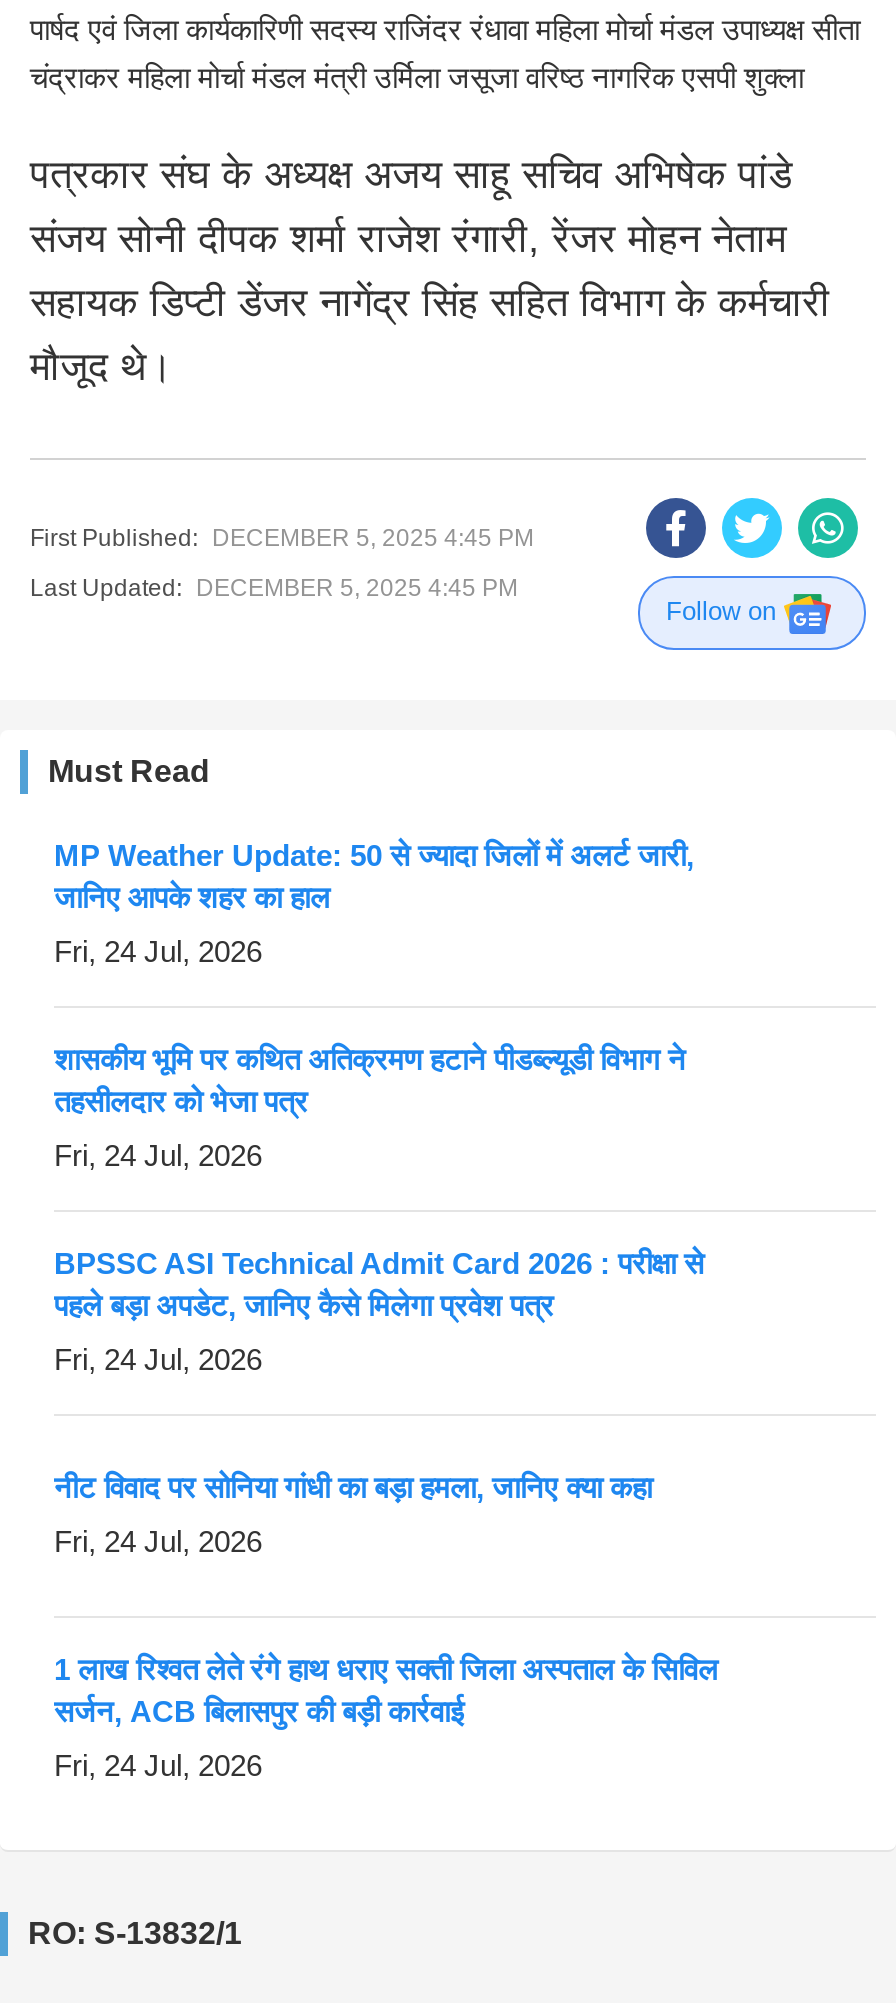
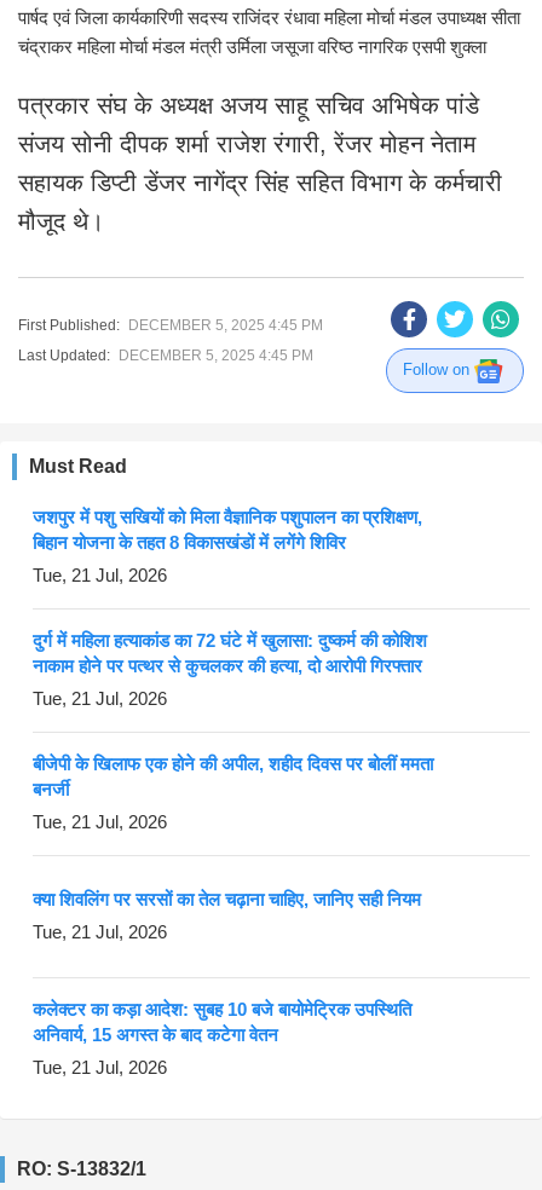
[54,837,694,913] MP Weather Update: 50 से ज्यादा जिलों में अलर्ट जारी, | जानिए आपके शहर का हाल -> [33,506,422,552] जशपुर में पशु सखियों को मिला वैज्ञानिक पशुपालन का प्रशिक्षण, | बिहान योजना के तहत 8 विकासखंडों में लगेंगे शिविर
[54,933,262,967] Fri, 24 Jul, 2026 -> [33,564,167,585] Tue, 21 Jul, 2026
[54,1041,686,1117] शासकीय भूमि पर कथित अतिक्रमण हटाने पीडब्ल्यूडी विभाग ने | तहसीलदार को भेजा पत्र -> [33,630,427,676] दुर्ग में महिला हत्याकांड का 72 घंटे में खुलासा: दुष्कर्म की कोशिश | नाकाम होने पर पत्थर से कुचलकर की हत्या, दो आरोपी गिरफ्तार
[54,1137,262,1171] Fri, 24 Jul, 2026 -> [33,688,167,708] Tue, 21 Jul, 2026
[54,1245,704,1321] BPSSC ASI Technical Admit Card 2026 : परीक्षा से | पहले बड़ा अपडेट, जानिए कैसे मिलेगा प्रवेश पत्र -> [33,753,433,799] बीजेपी के खिलाफ एक होने की अपील, शहीद दिवस पर बोलीं ममता | बनर्जी
[54,1341,262,1375] Fri, 24 Jul, 2026 -> [33,811,167,832] Tue, 21 Jul, 2026
[54,1469,652,1503] नीट विवाद पर सोनिया गांधी का बड़ा हमला, जानिए क्या कहा -> [33,888,421,909] क्या शिवलिंग पर सरसों का तेल चढ़ाना चाहिए, जानिए सही नियम
[54,1523,262,1557] Fri, 24 Jul, 2026 -> [33,921,167,942] Tue, 21 Jul, 2026
[54,1651,718,1727] 1 लाख रिश्वत लेते रंगे हाथ धराए सक्ती जिला अस्पताल के सिविल | सर्जन, ACB बिलासपुर की बड़ी कार्रवाई -> [33,998,411,1044] कलेक्टर का कड़ा आदेश: सुबह 10 बजे बायोमेट्रिक उपस्थिति | अनिवार्य, 15 अगस्त के बाद कटेगा वेतन
[54,1747,262,1781] Fri, 24 Jul, 2026 -> [33,1056,167,1077] Tue, 21 Jul, 2026

